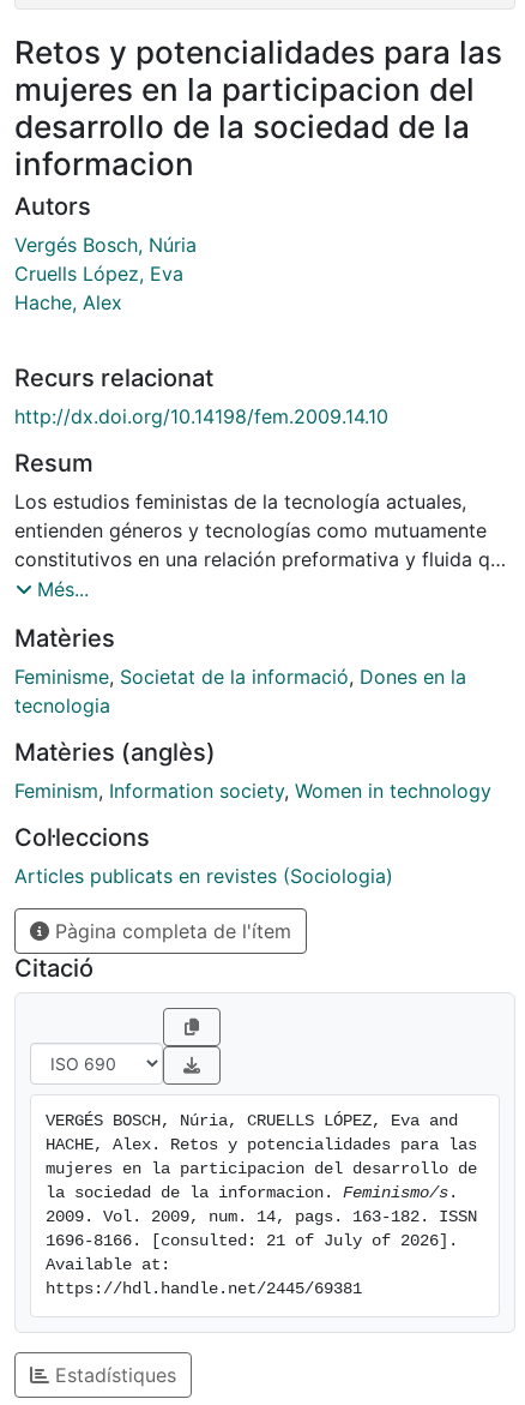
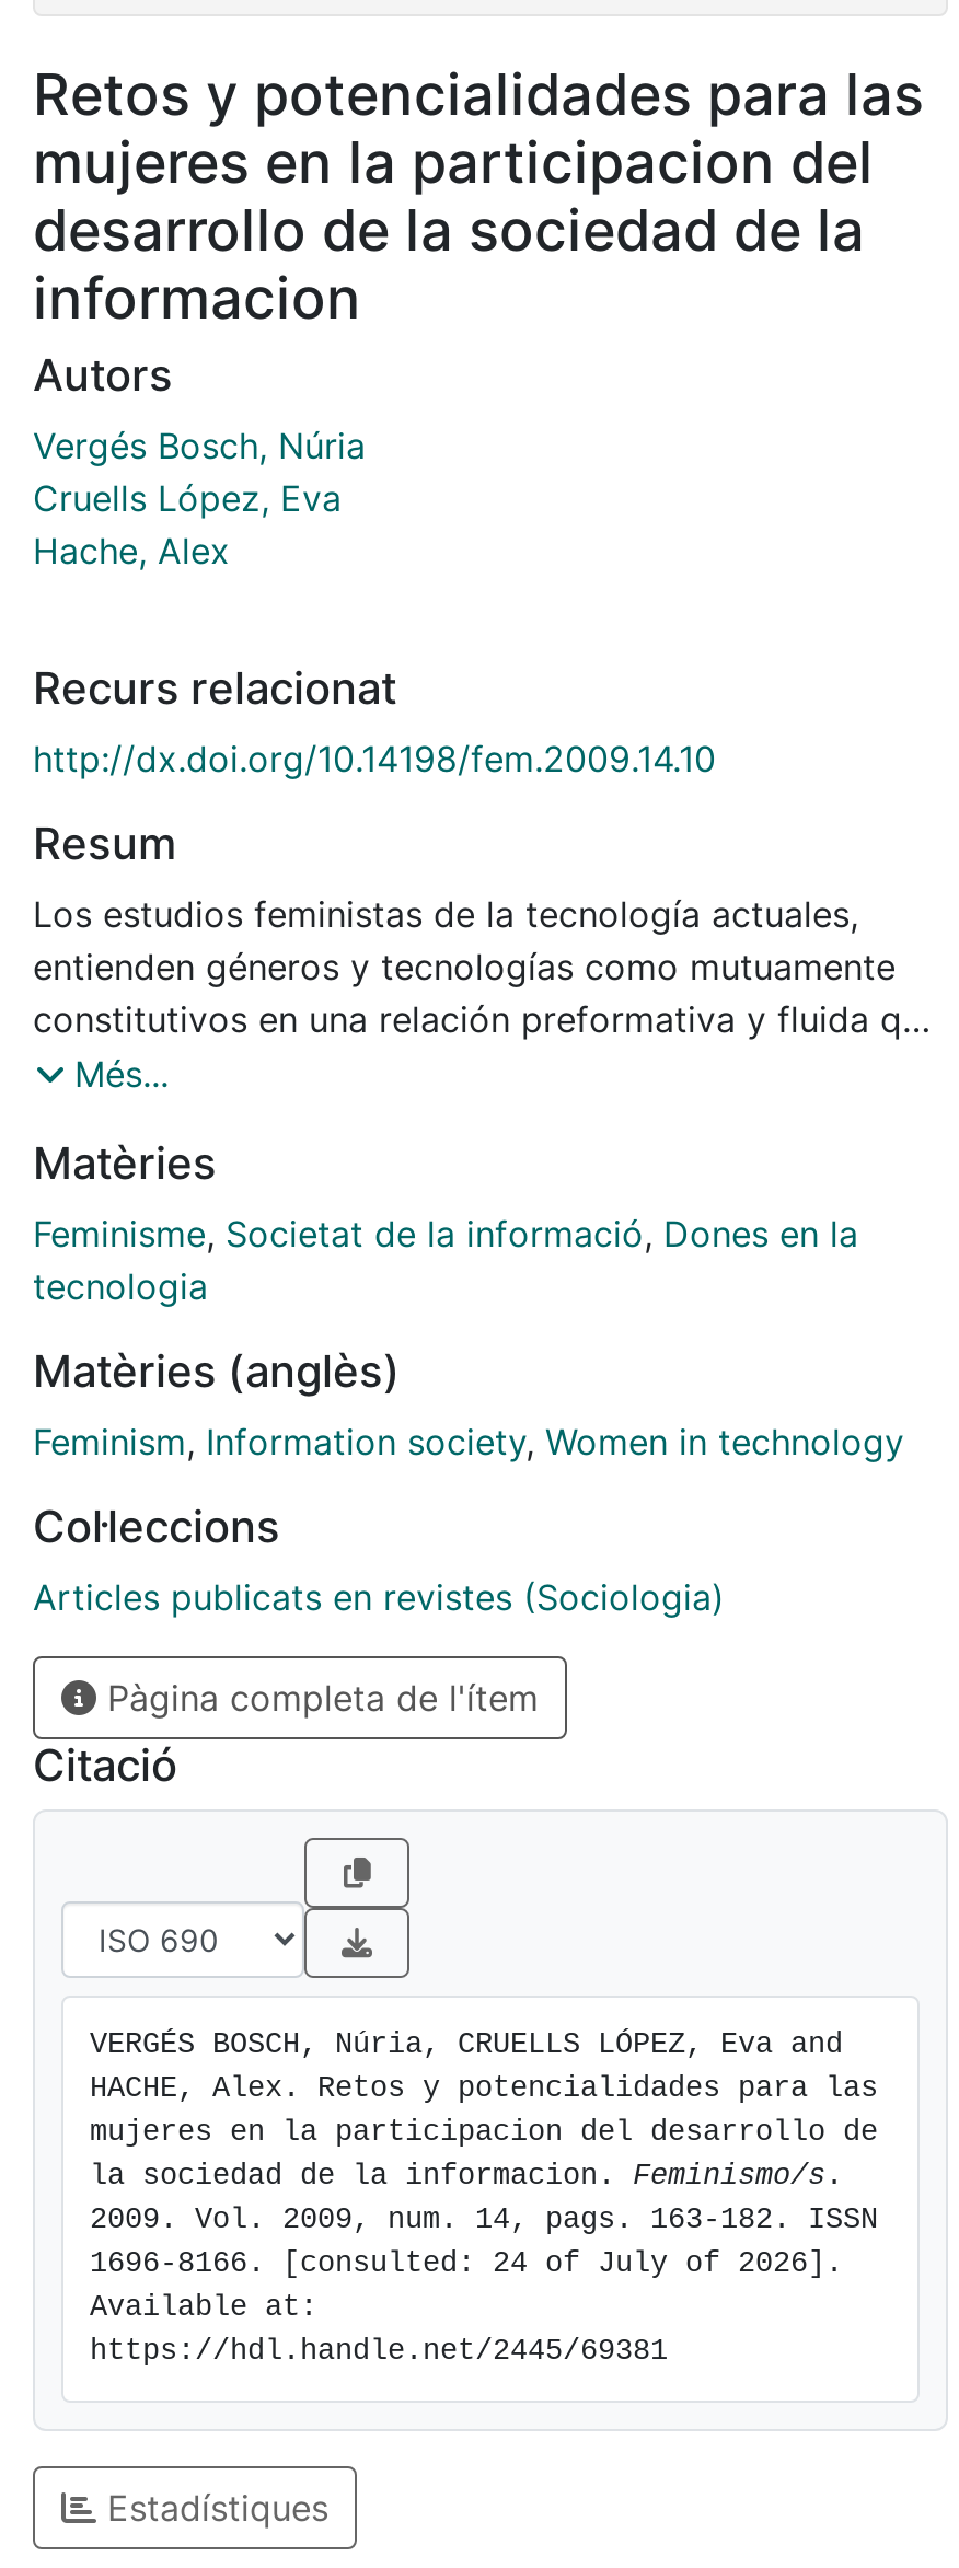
[46,1233,458,1251] 1696-8166. [consulted: 21 of July of 2026]. -> [90,2248,843,2281] 1696-8166. [consulted: 24 of July of 2026].

